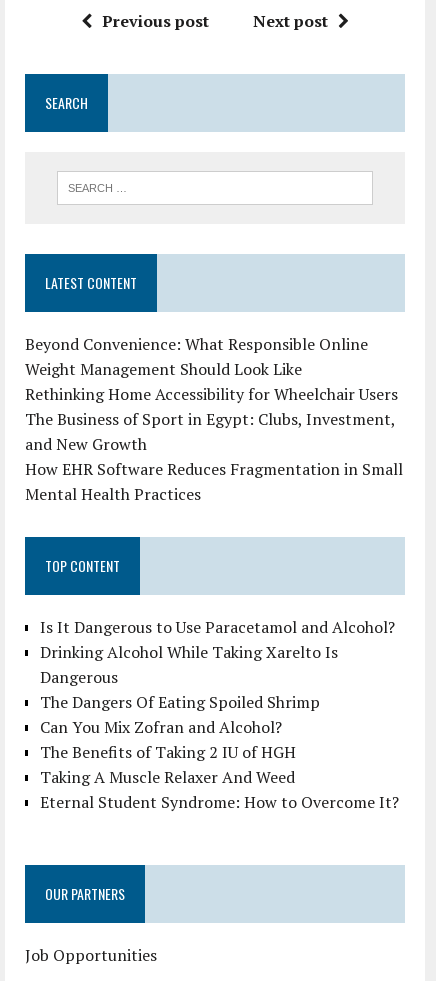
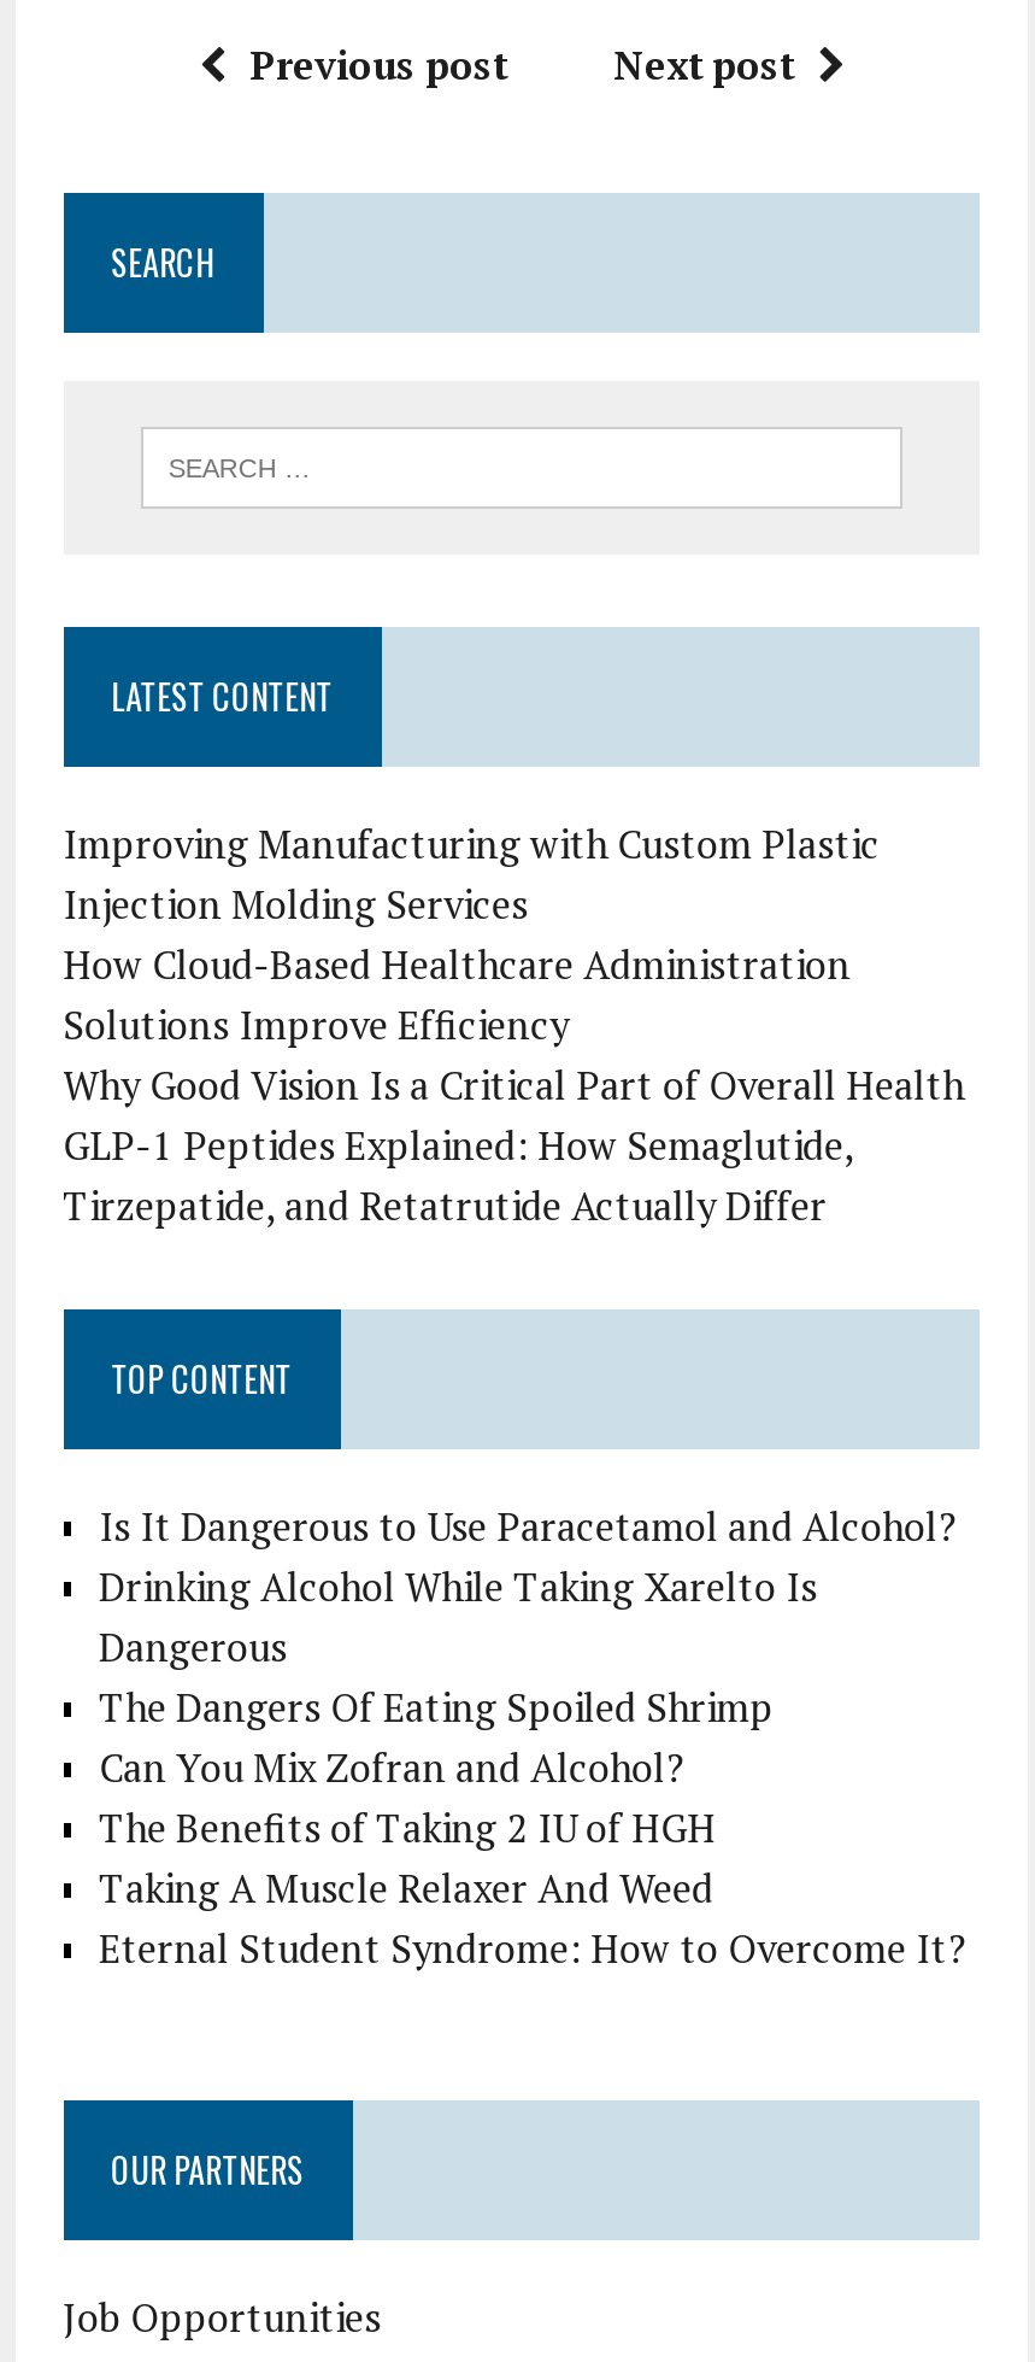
[25,333,403,505] Beyond Convenience: What Responsible Online | Weight Management Should Look Like | Rethinking Home Accessibility for Wheelchair Users | The Business of Sport in Egypt: Clubs, Investment, | and New Growth | How EHR Software Reduces Fragmentation in Small | Mental Health Practices -> [63,818,964,1232] Improving Manufacturing with Custom Plastic | Injection Molding Services | How Cloud-Based Healthcare Administration | Solutions Improve Efficiency | Why Good Vision Is a Critical Part of Overall Health | GLP-1 Peptides Explained: How Semaglutide, | Tirzepatide, and Retatrutide Actually Differ

